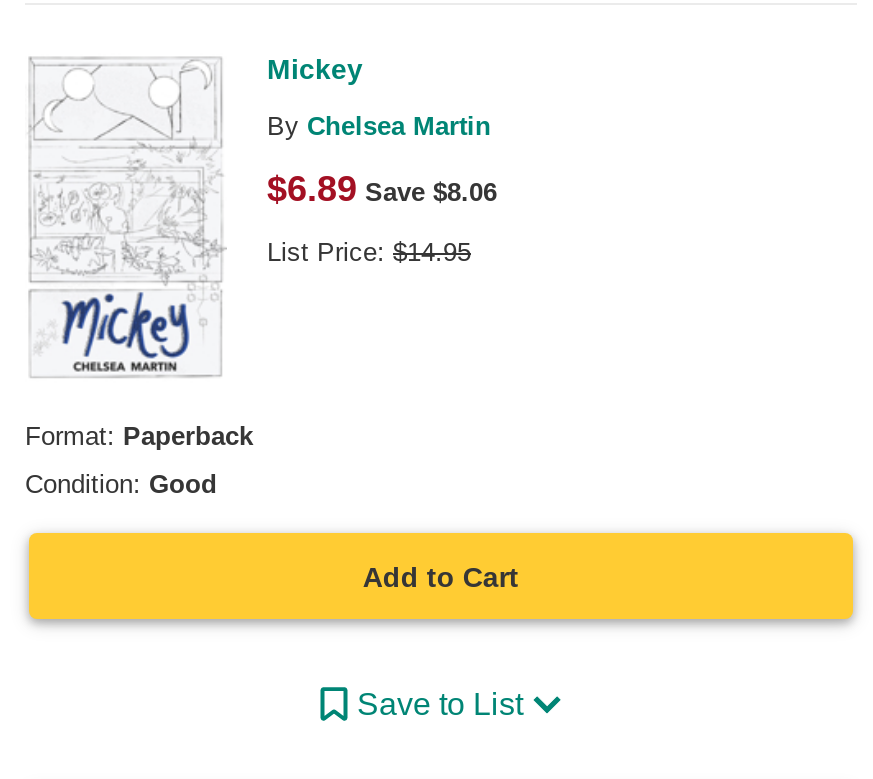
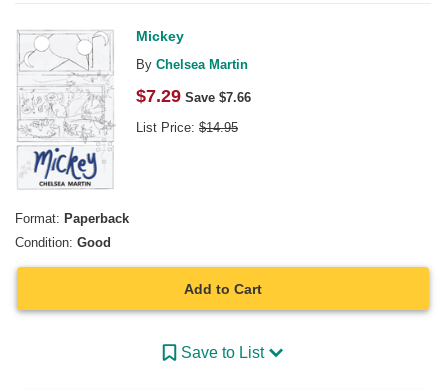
[267,170,497,210] $6.89 Save $8.06 -> [136,86,251,106] $7.29 Save $7.66

